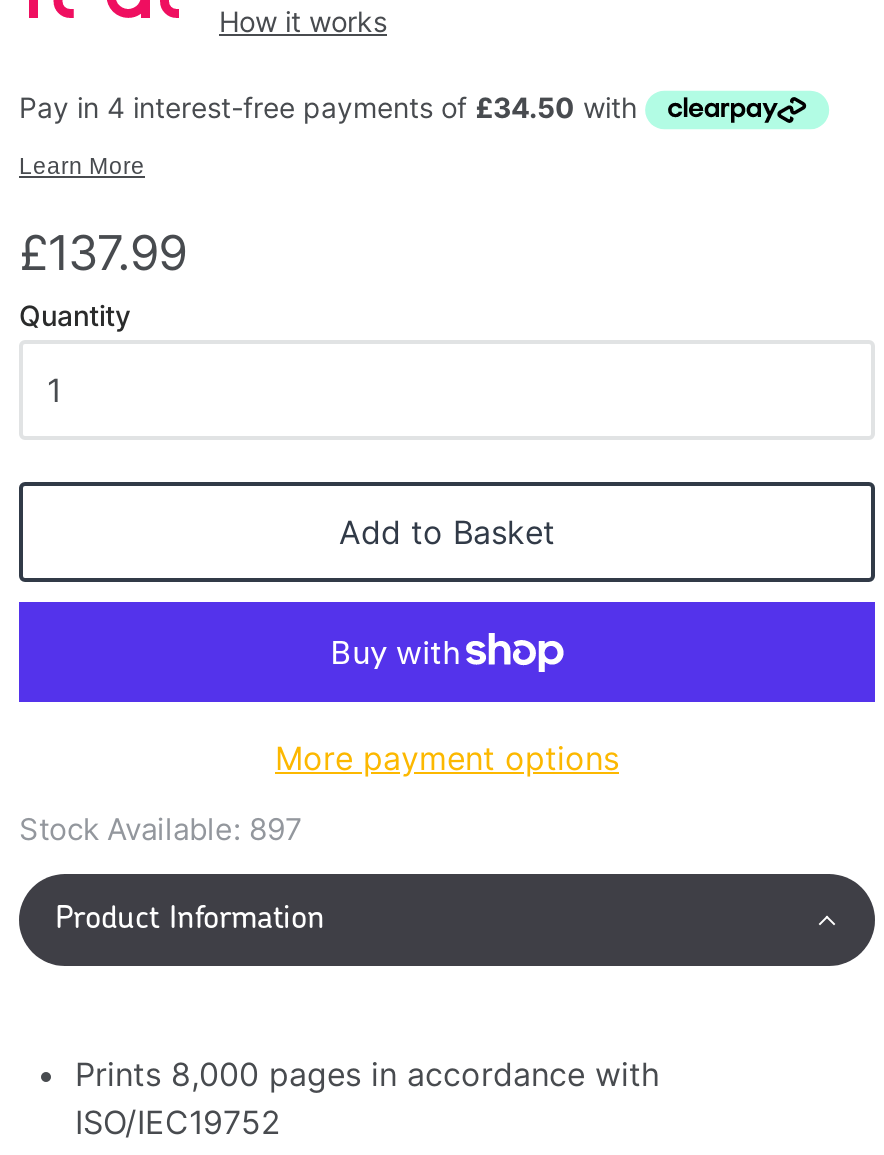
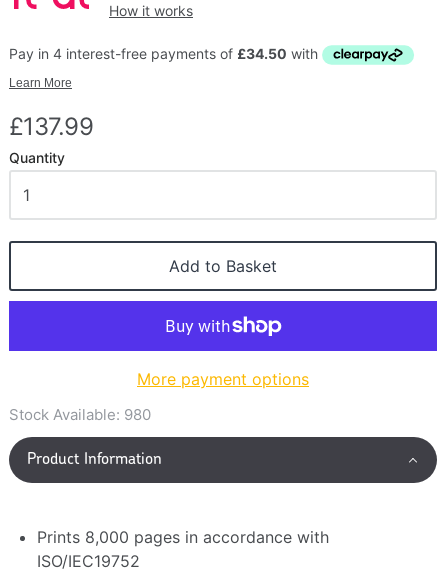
[19,810,303,848] Stock Available: 897 -> [9,405,151,424] Stock Available: 980

